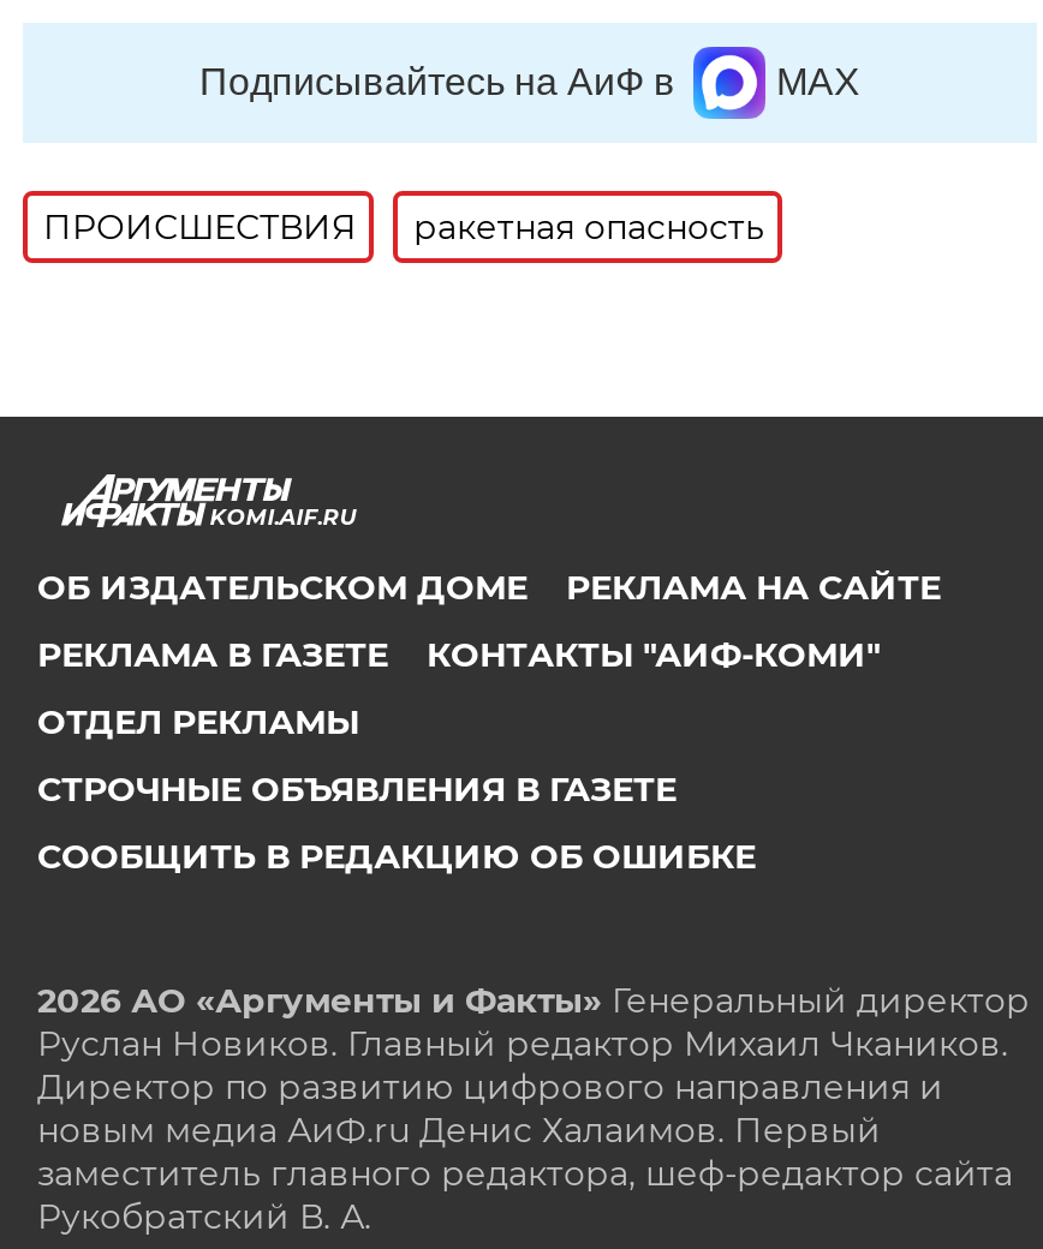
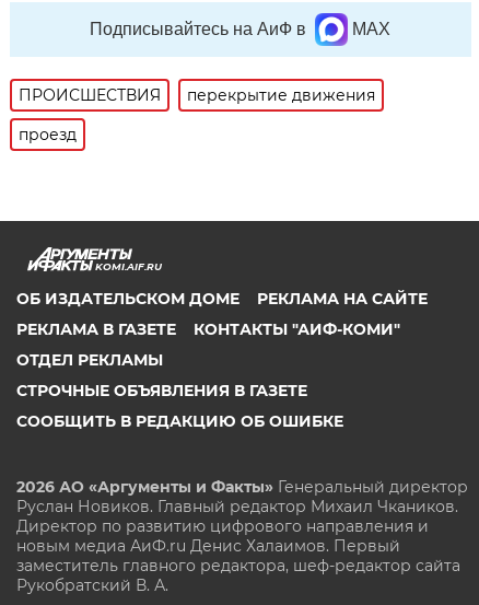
[413,205,764,248] ракетная опасность -> [19,85,376,144] перекрытие движения | проезд

